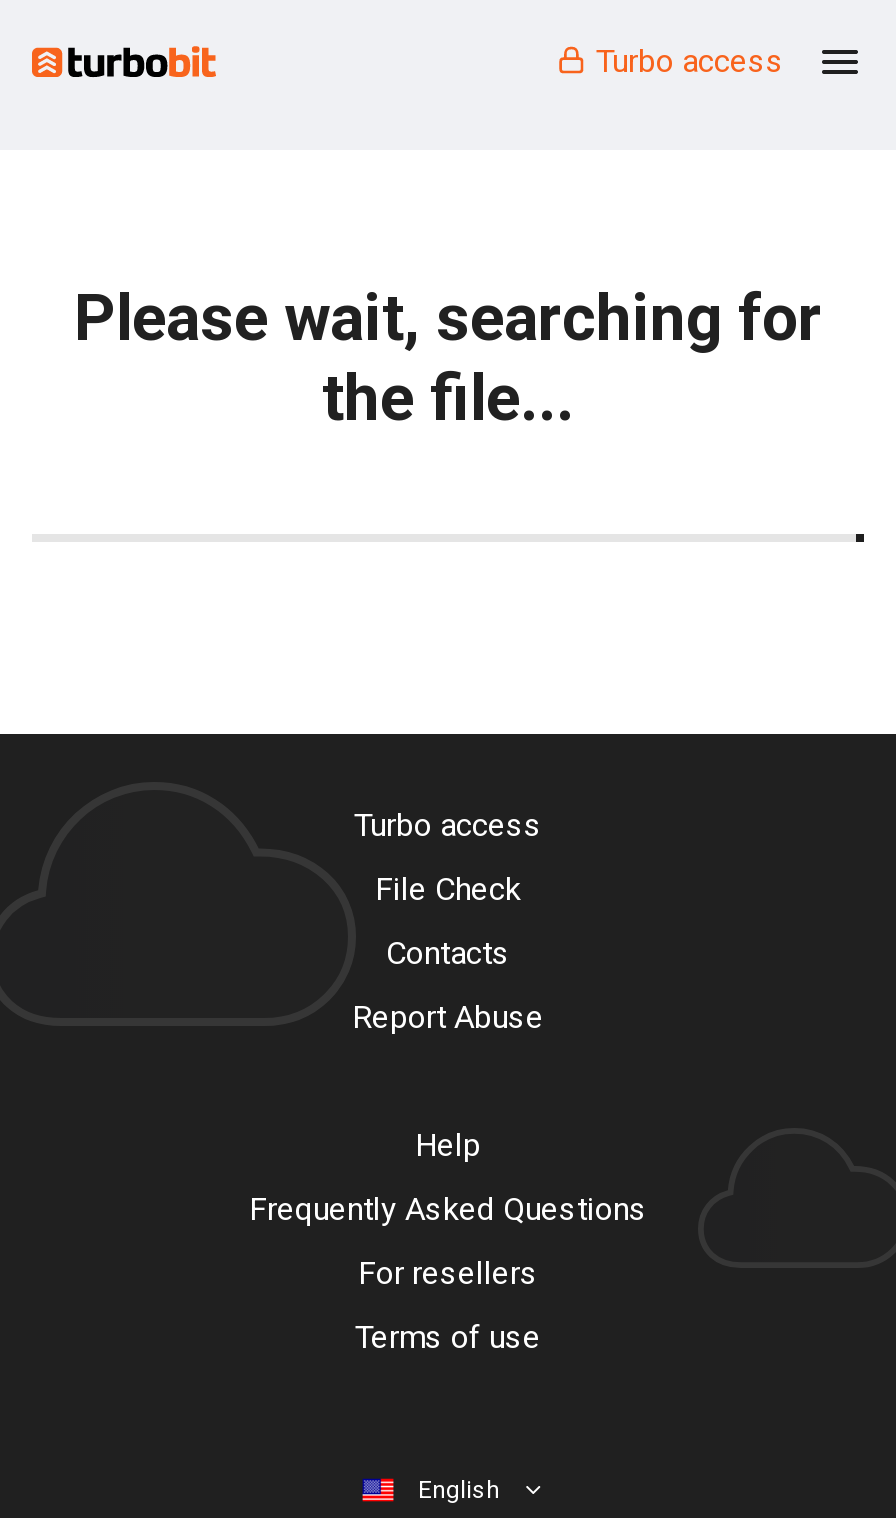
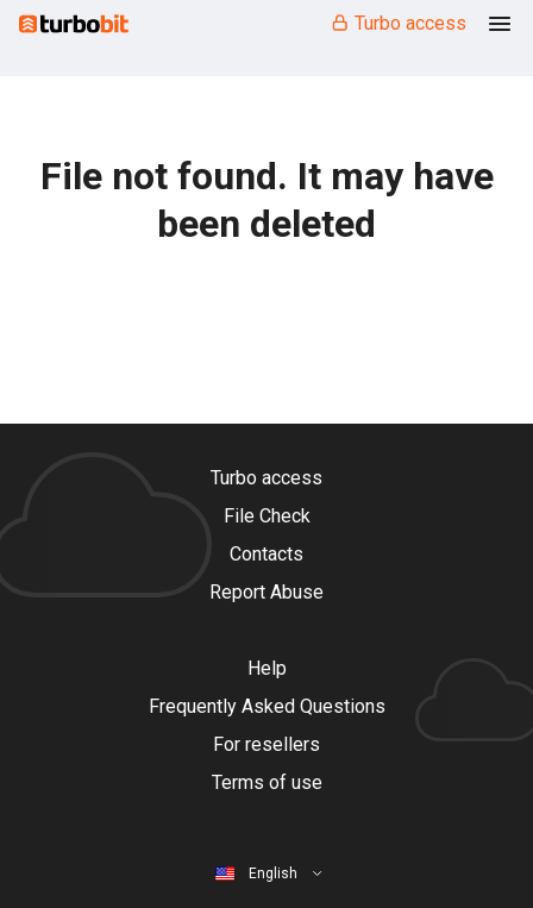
[74,280,822,436] Please wait, searching for | the file... -> [40,154,493,246] File not found. It may have | been deleted

